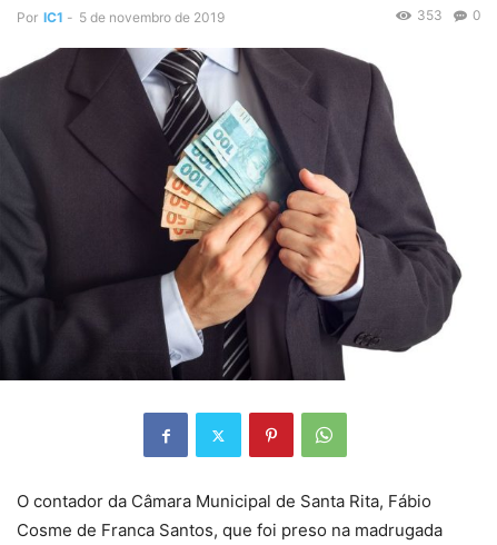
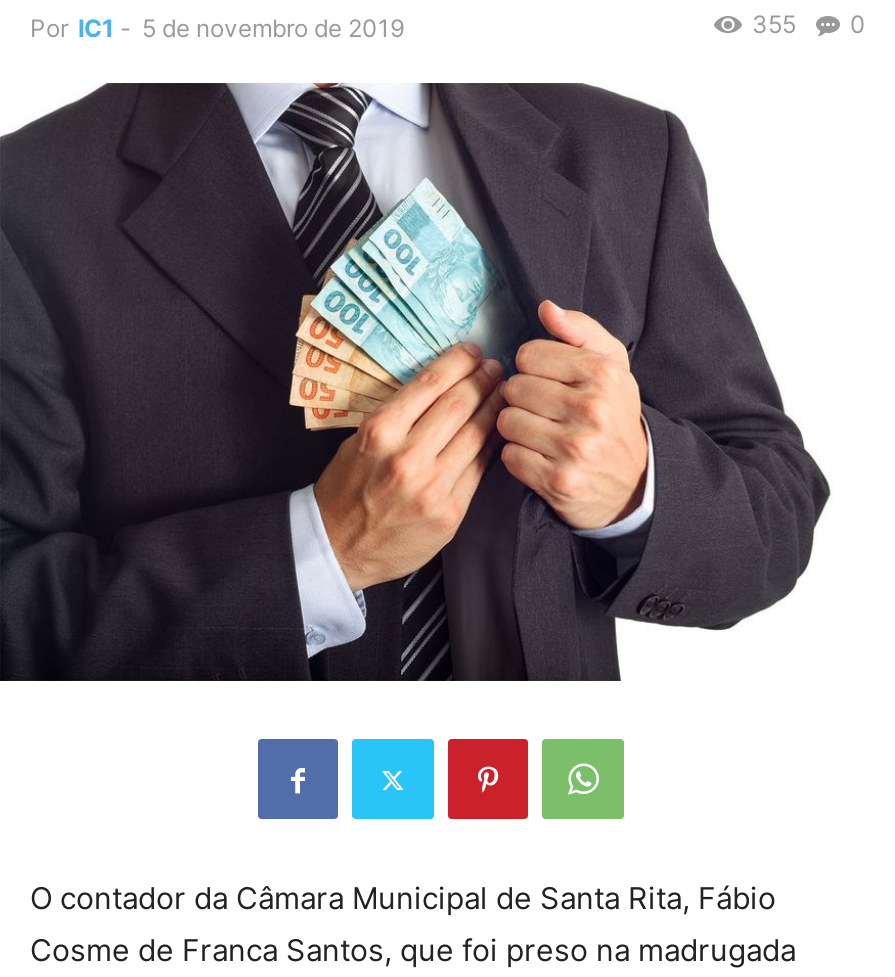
[417,7,481,23] 353 0 -> [752,9,866,39] 355 0

